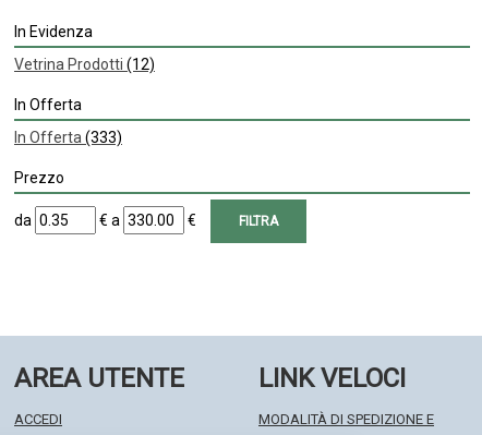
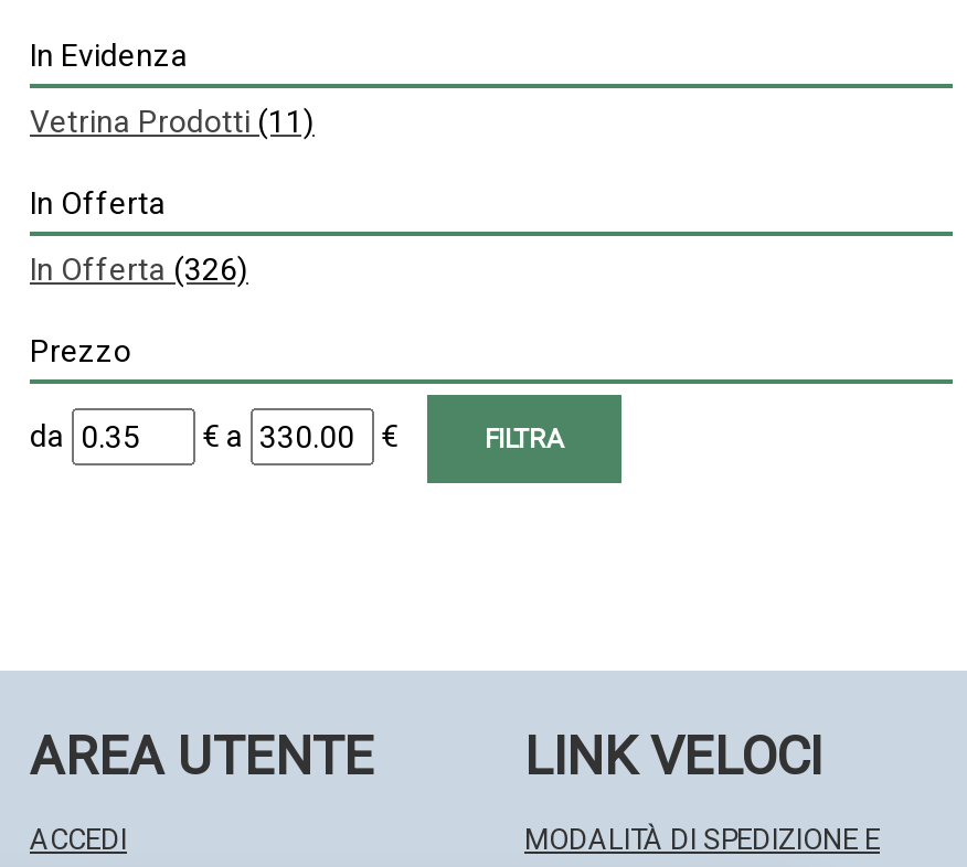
[14,56,155,73] Vetrina Prodotti (12) -> [30,104,315,139] Vetrina Prodotti (11)
[14,129,122,146] In Offerta (333) -> [30,251,248,287] In Offerta (326)

